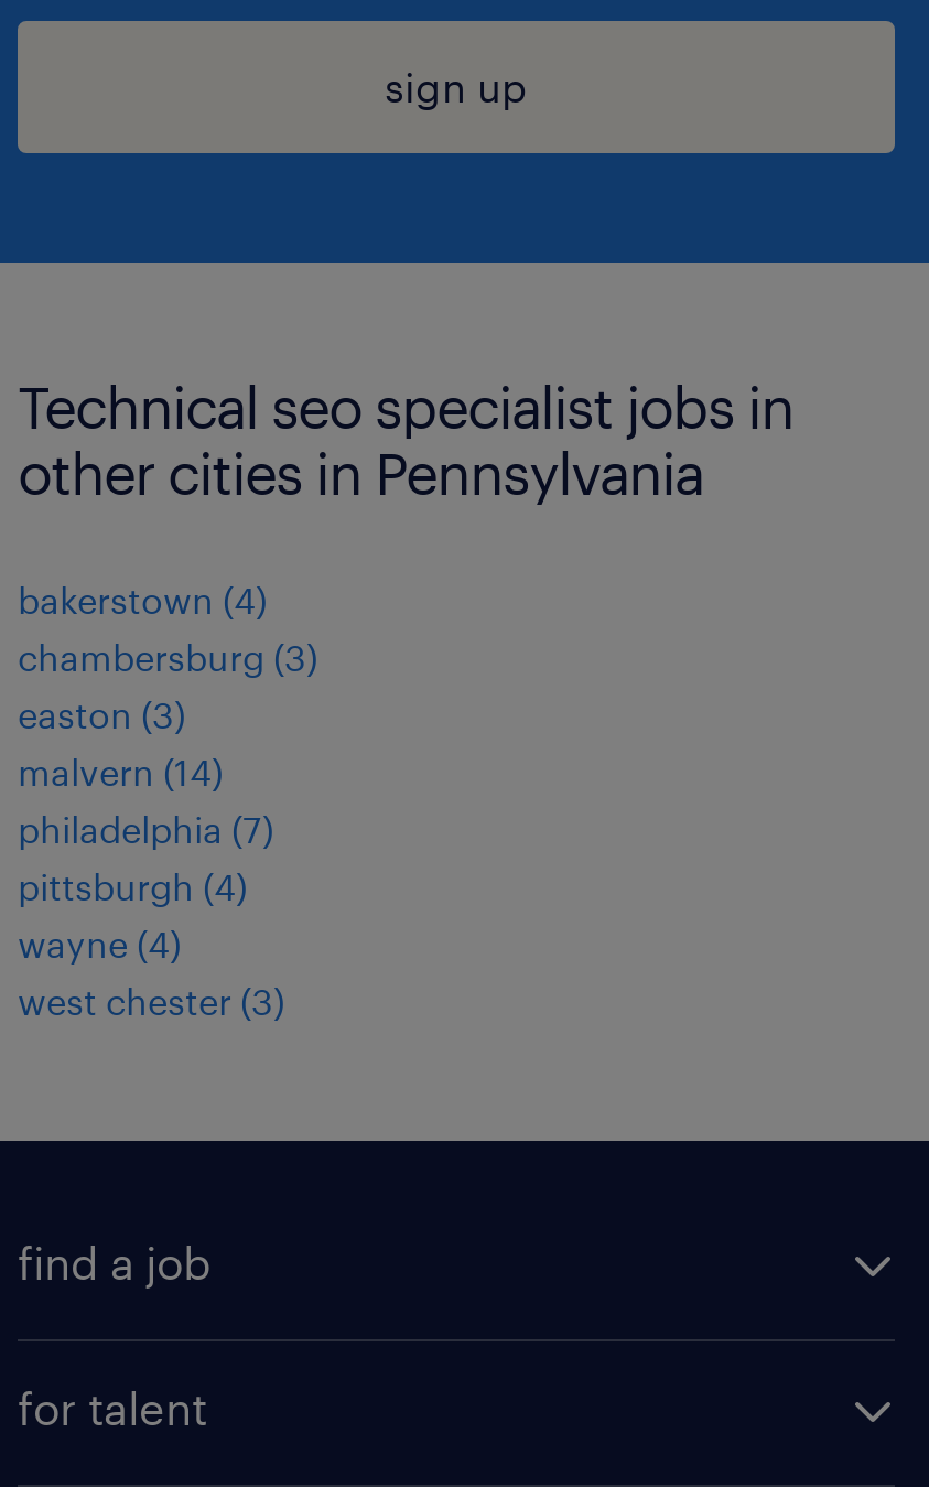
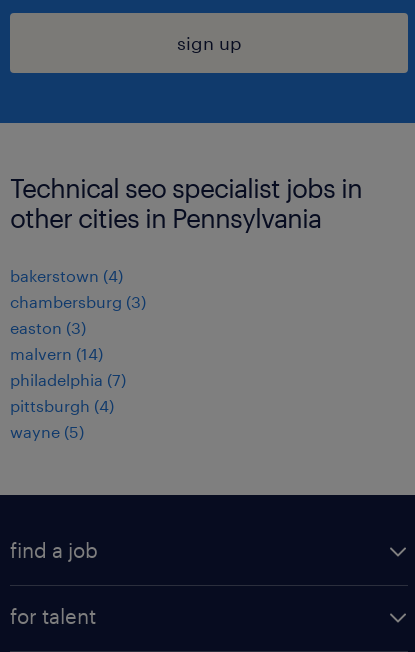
[18,923,284,1022] wayne (4) | west chester (3) -> [10,422,84,441] wayne (5)

